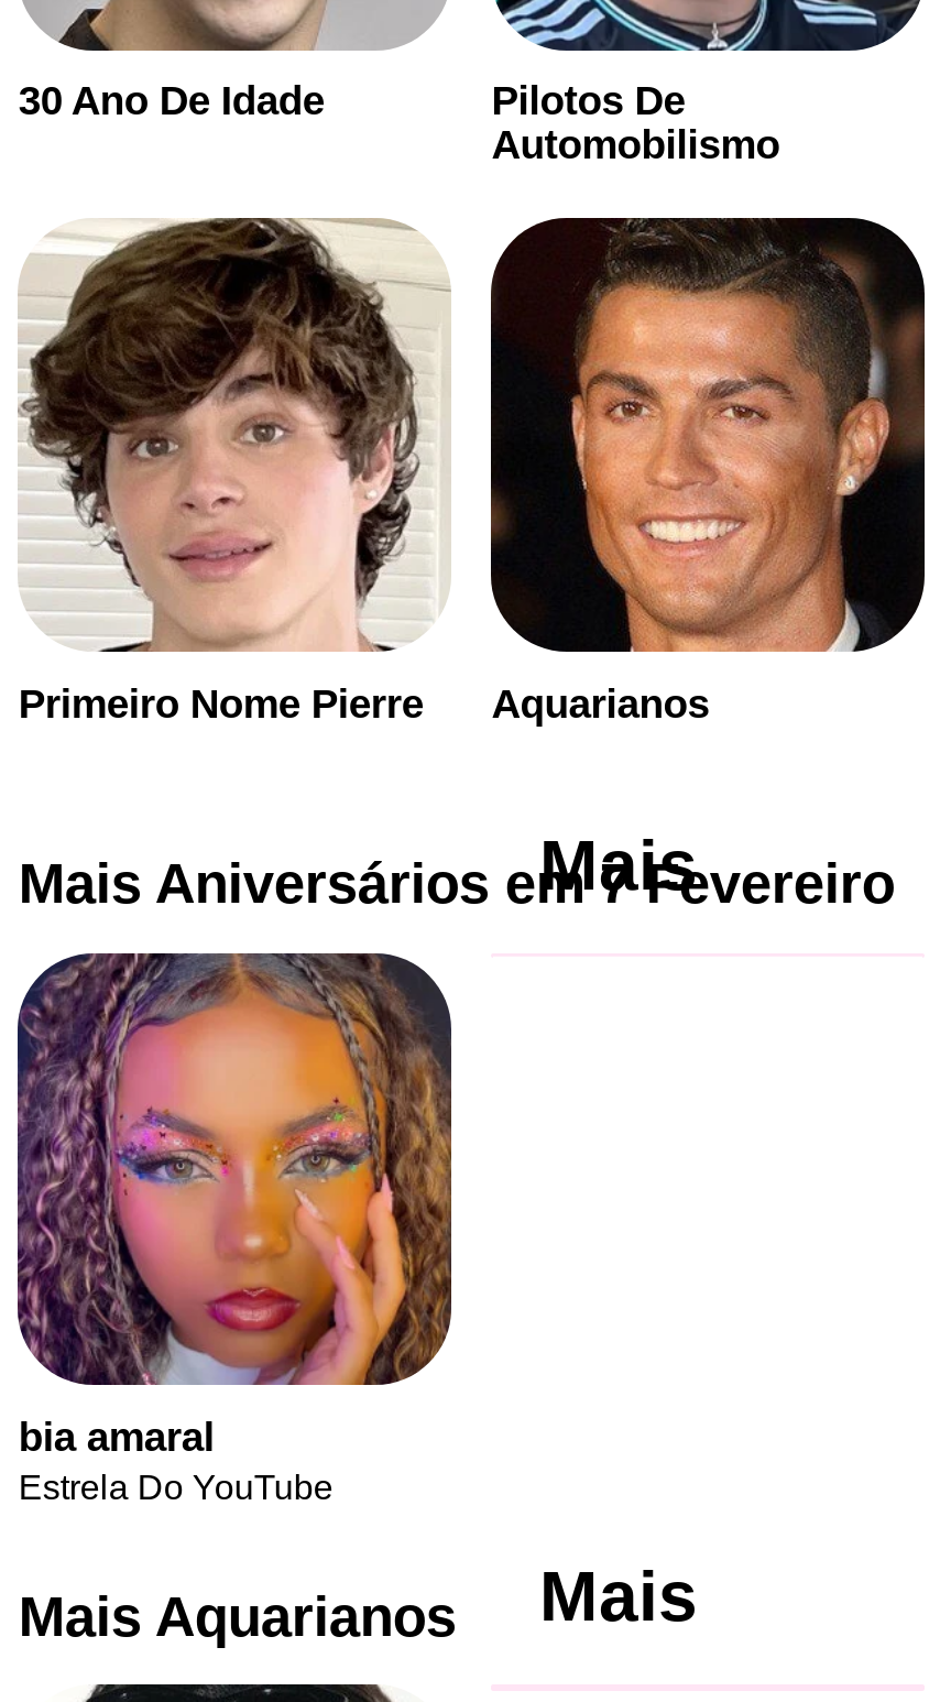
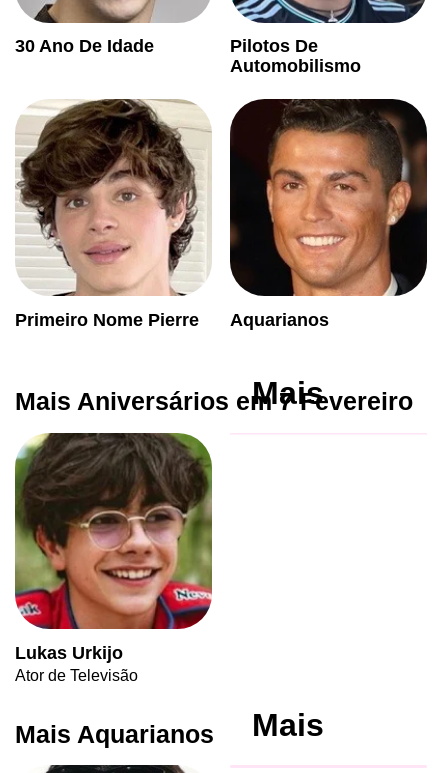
[15,951,453,1505] [image] | bia amaral | Estrela Do YouTube -> [14,433,213,683] [image] | Lukas Urkijo | Ator de Televisão

